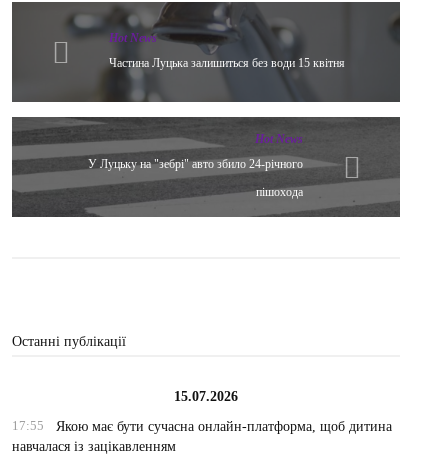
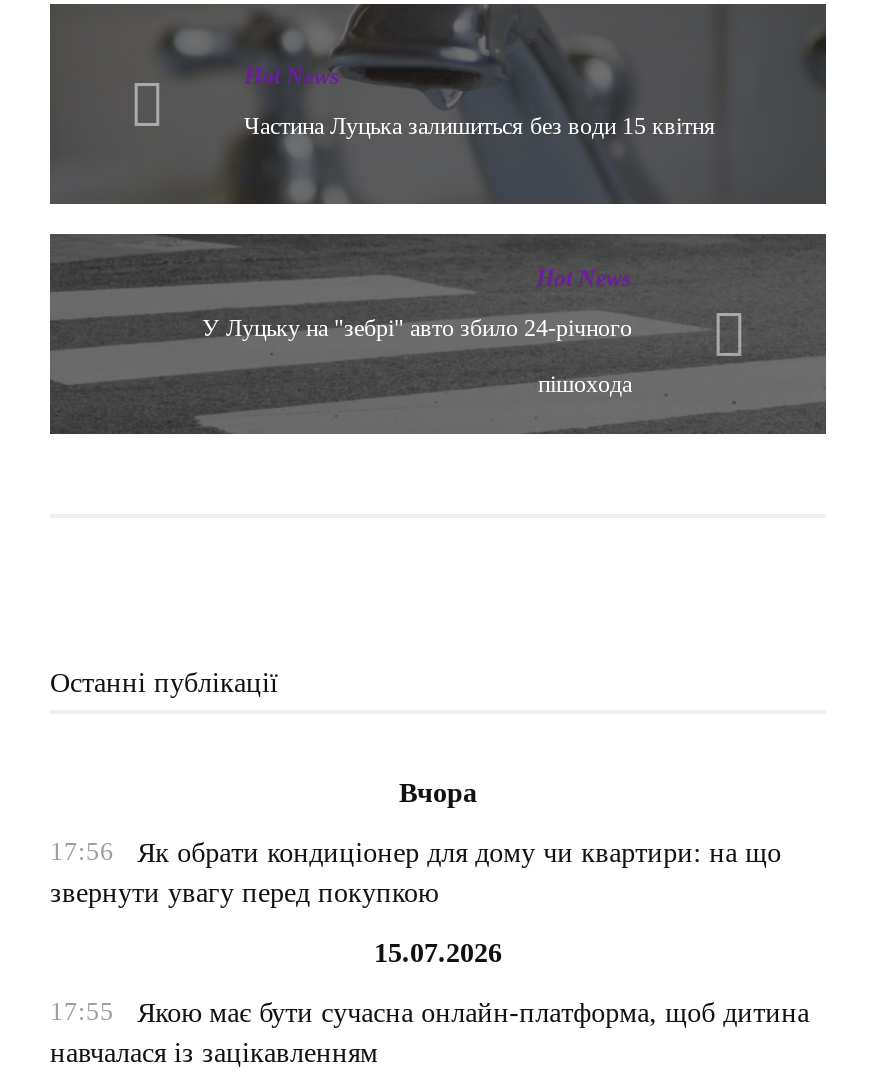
none -> [50,778,781,908] Вчора | 17:56 | Як обрати кондиціонер для дому чи квартири: на що | звернути увагу перед покупкою

